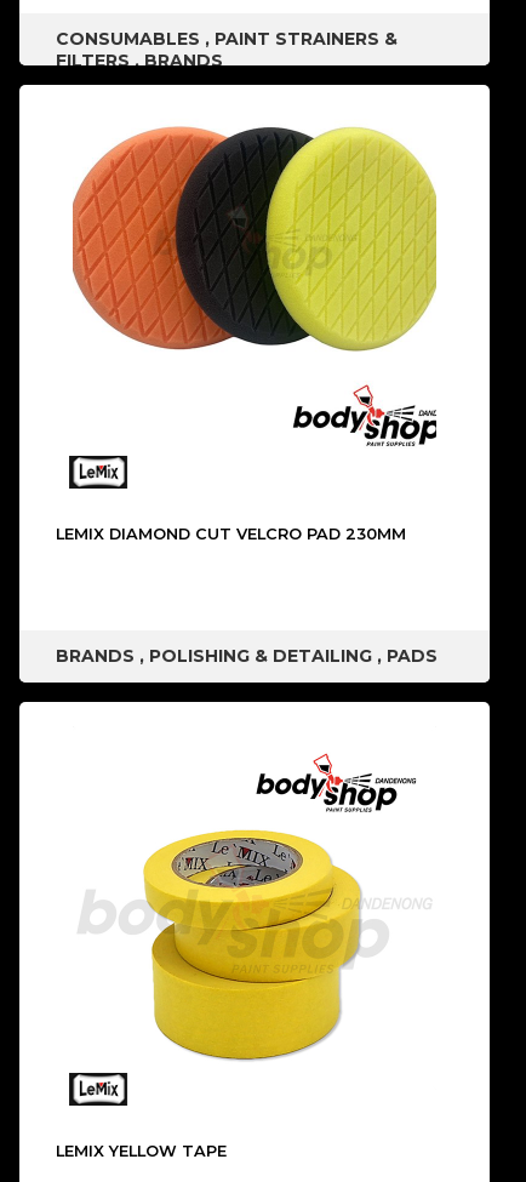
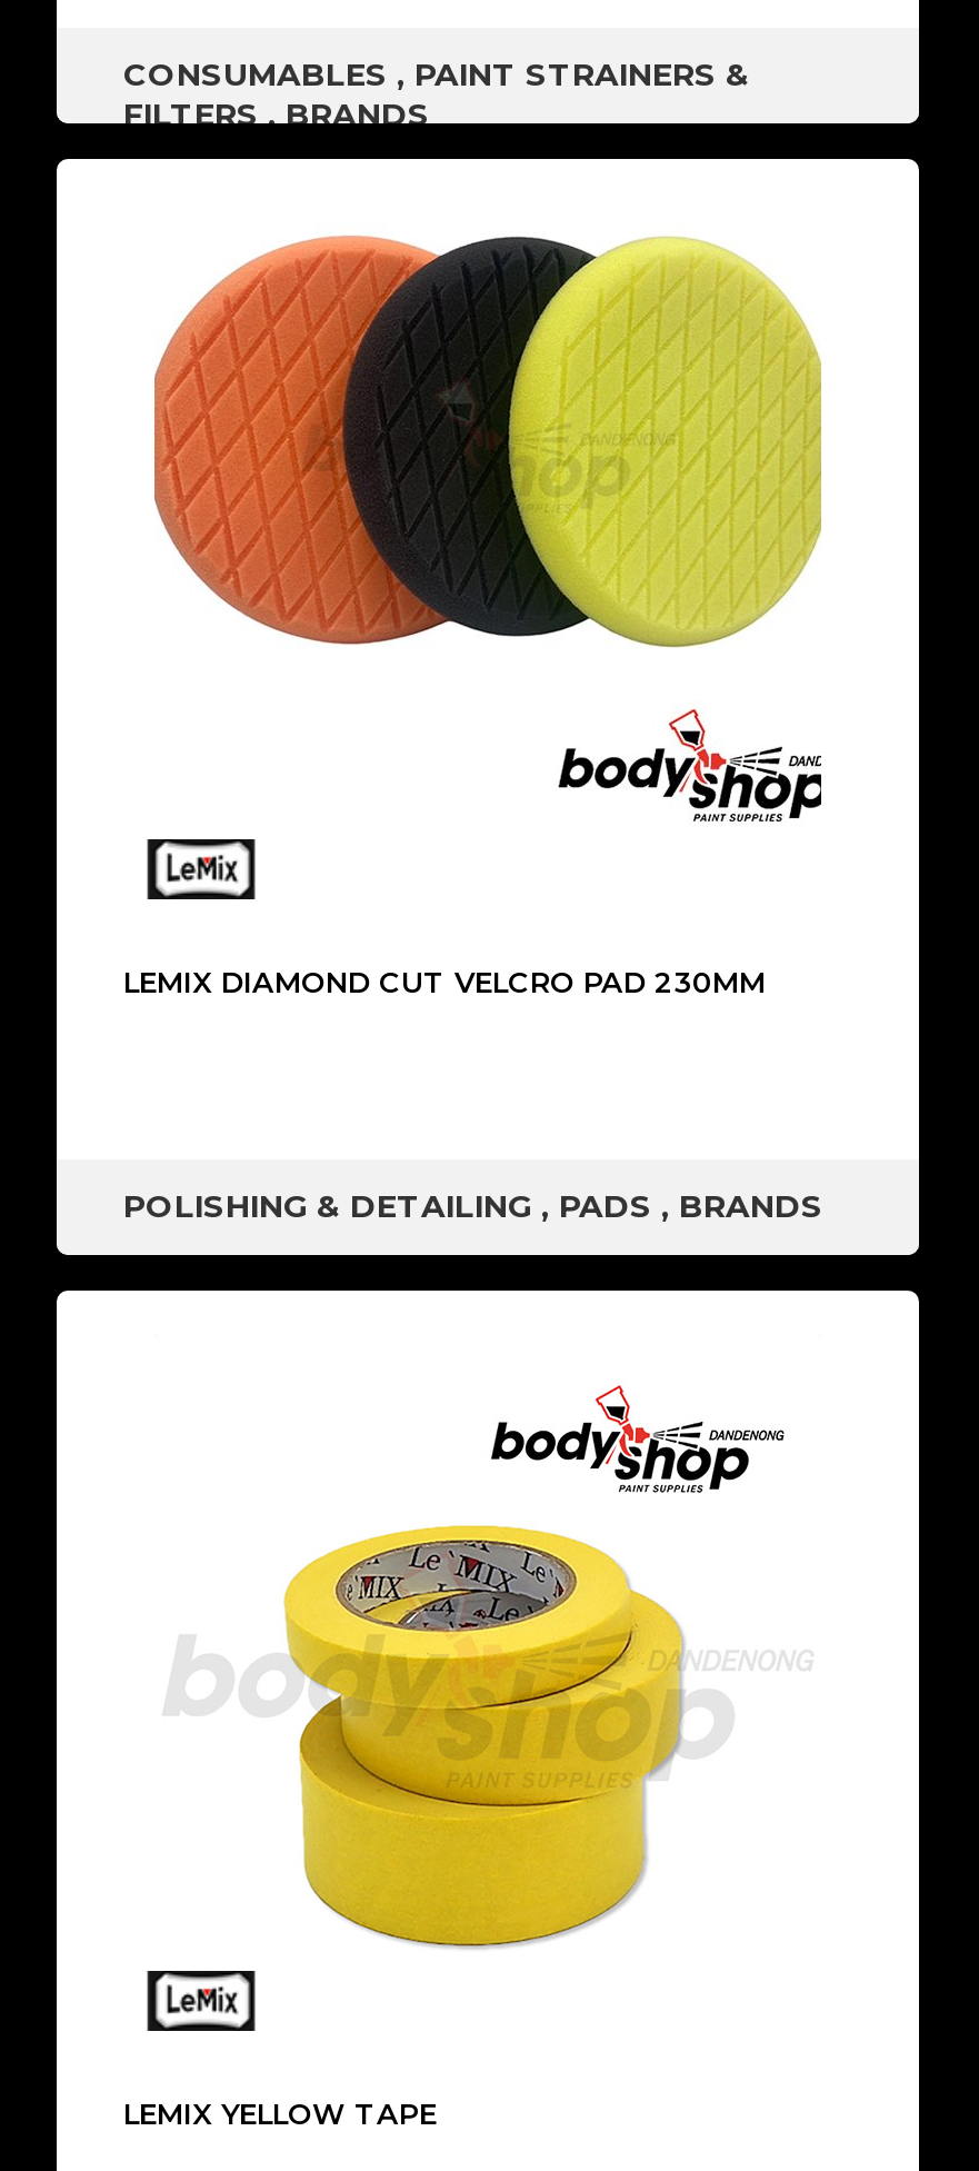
[56,644,438,666] BRANDS, POLISHING & DETAILING, PADS -> [123,1185,823,1225] POLISHING & DETAILING, PADS, BRANDS

